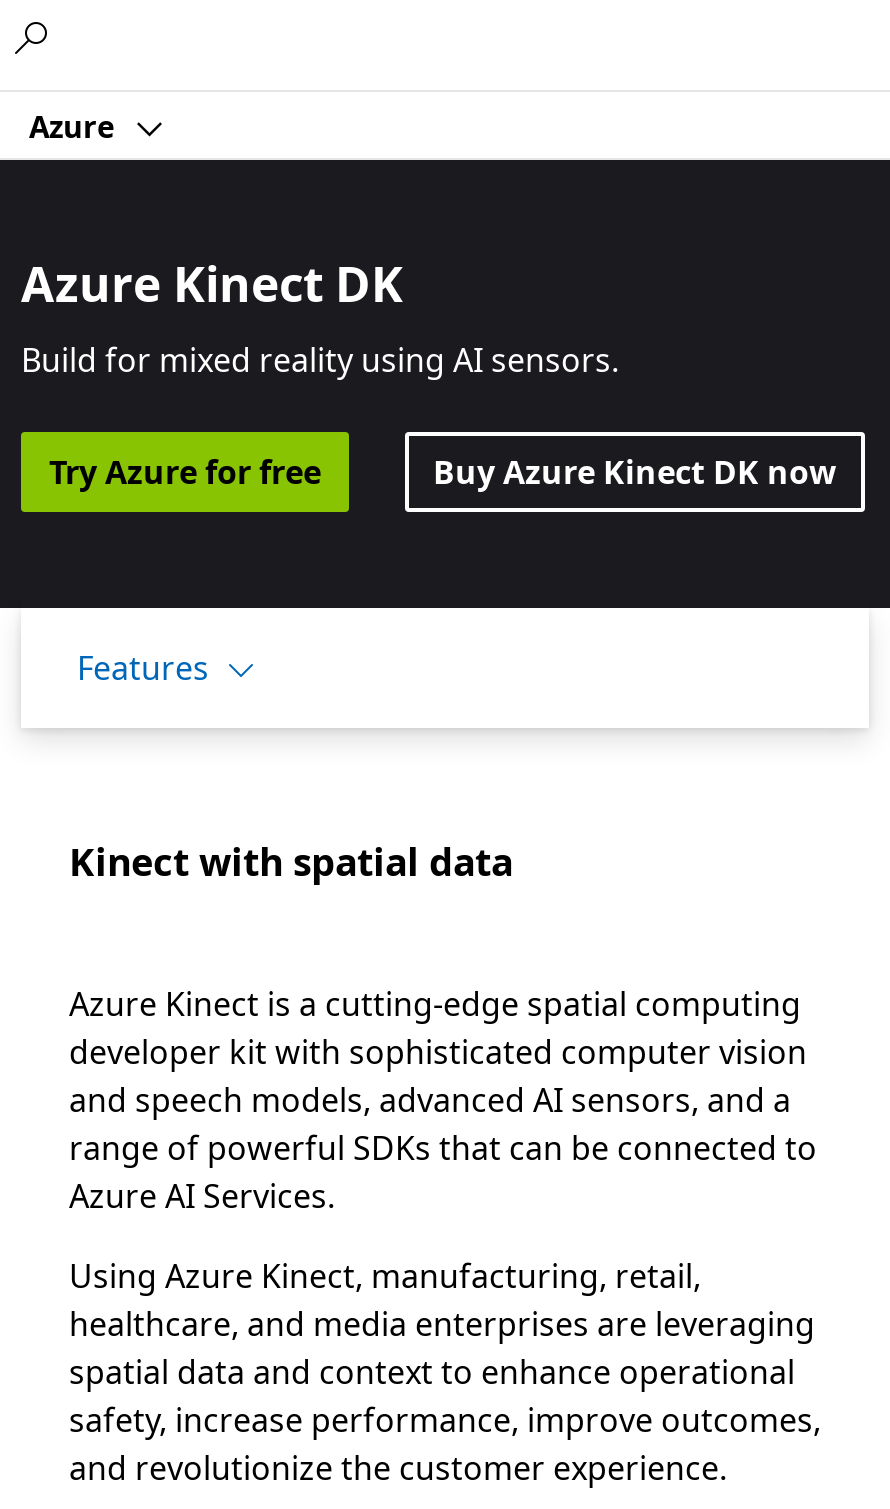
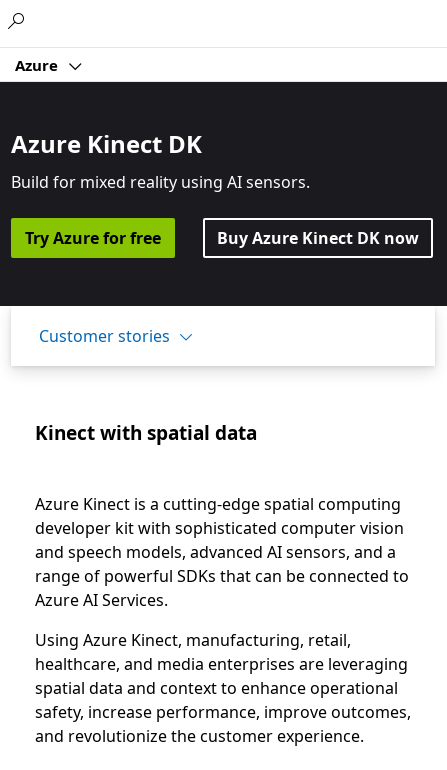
[77,646,209,690] Features -> [39,325,170,347] Customer stories

